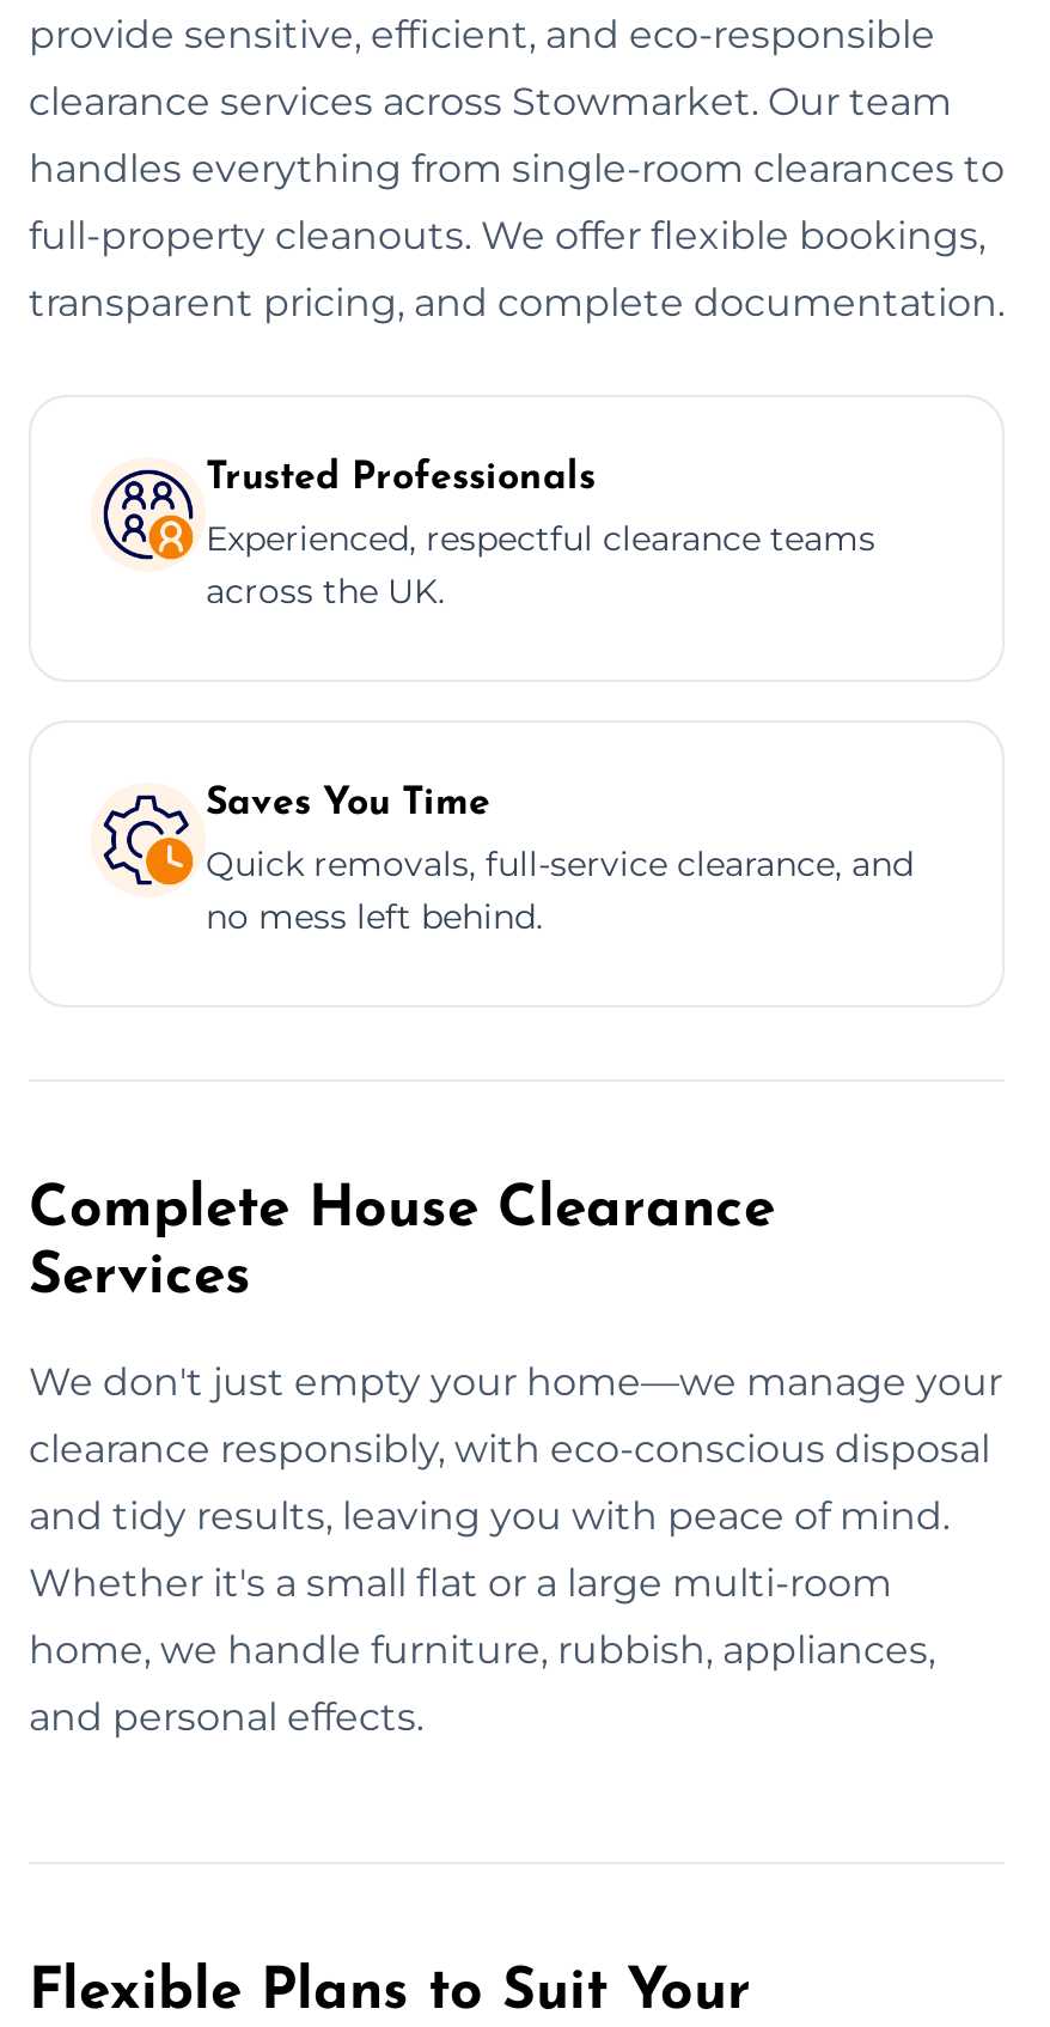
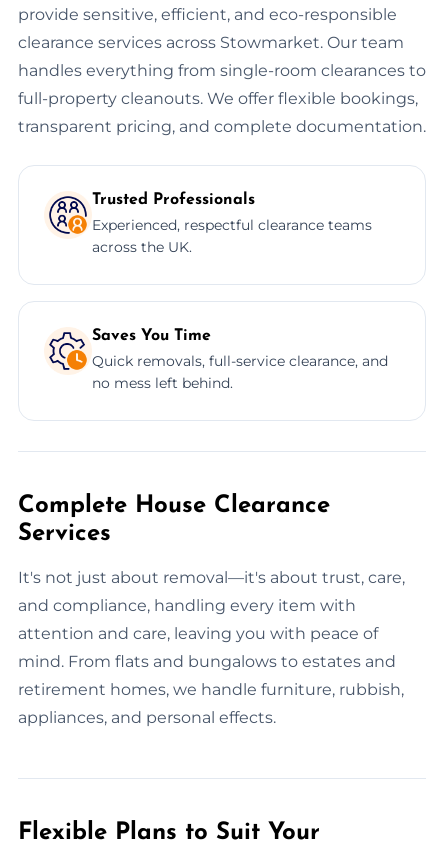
[29,1359,1002,1404] We don't just empty your home—we manage your -> [18,568,405,587] It's not just about removal—it's about trust, care,
[29,1426,990,1471] clearance responsibly, with eco-conscious disposal -> [18,596,356,615] and compliance, handling every item with
[29,1493,950,1538] and tidy results, leaving you with peace of mind. -> [18,624,378,643] attention and care, leaving you with peace of
[29,1560,892,1605] Whether it's a small flat or a large multi-room -> [18,652,396,671] mind. From flats and bungalows to estates and
[29,1627,935,1672] home, we handle furniture, rubbish, appliances, -> [18,680,404,699] retirement homes, we handle furniture, rubbish,
[29,1694,423,1739] and personal effects. -> [18,708,276,727] appliances, and personal effects.

